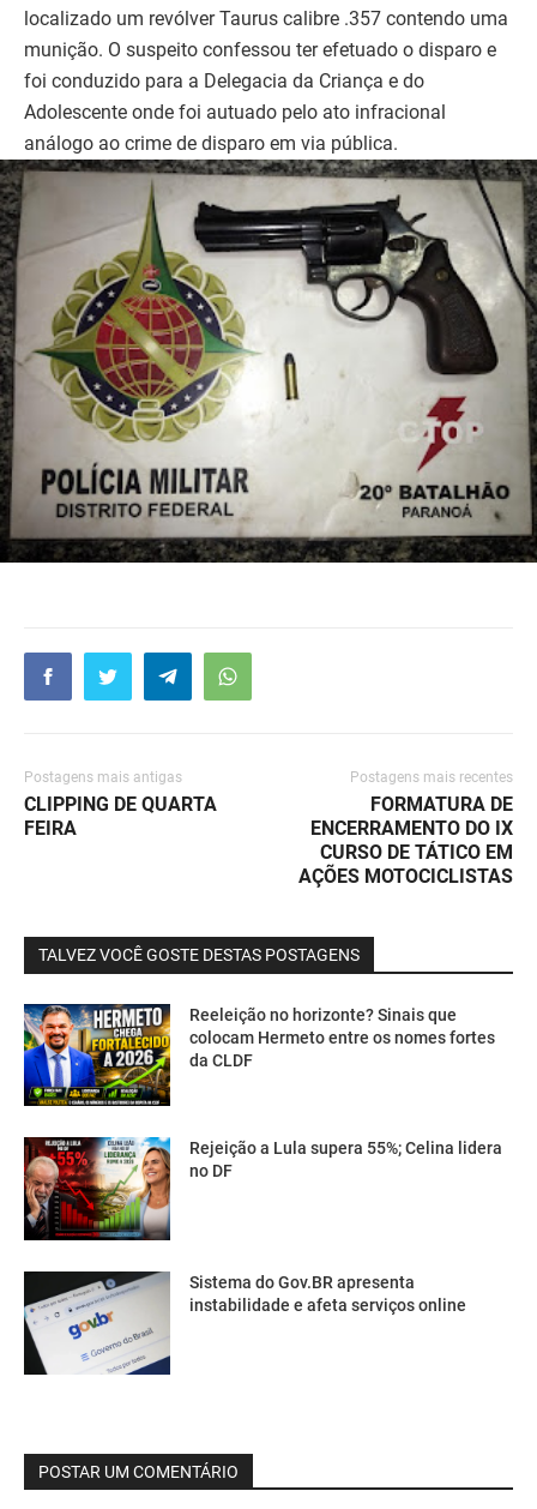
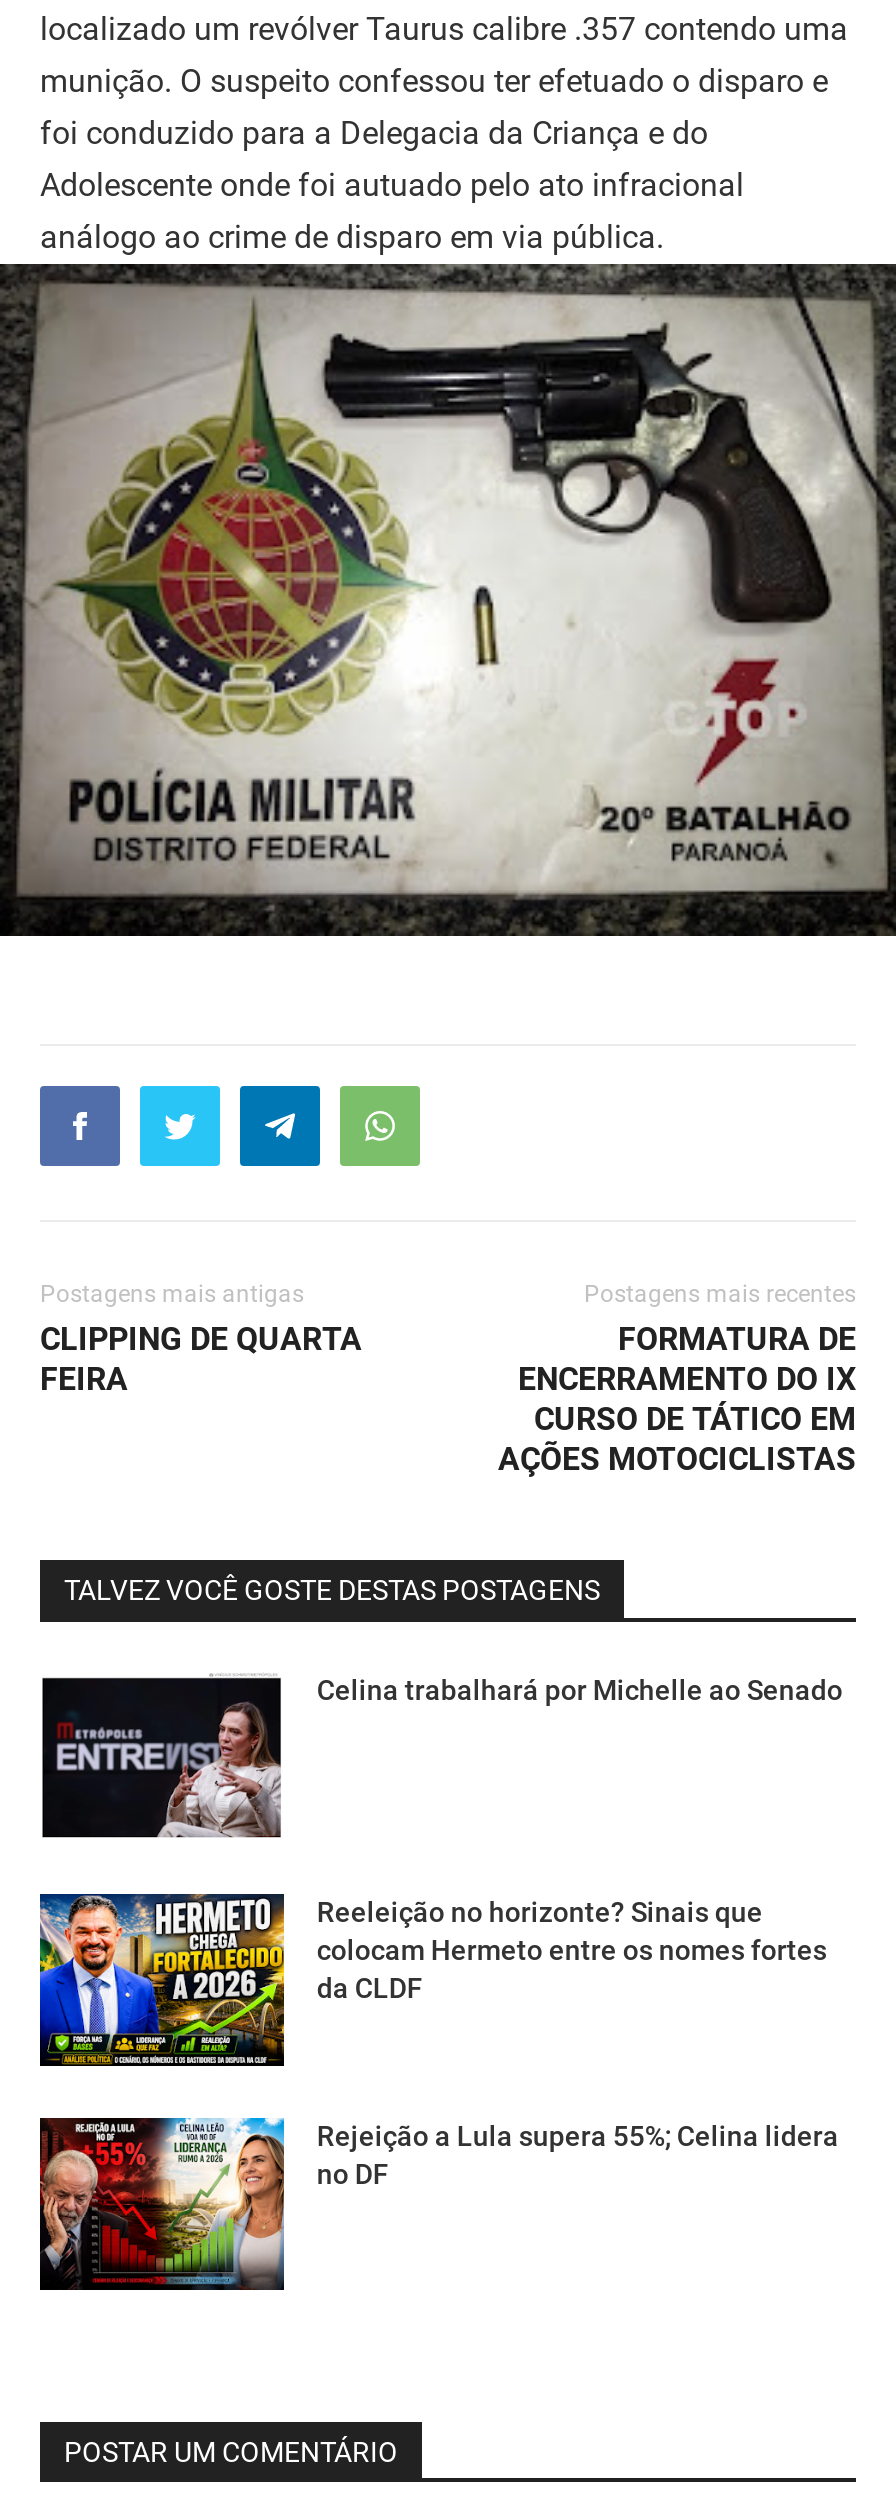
none -> [40,1673,843,1842] [image] | Celina trabalhará por Michelle ao Senado
moved [22,1000,503,1181] -> [36,1890,839,2190]: [image] | Reeleição no horizonte? Sinais que | colocam Hermeto entre os nomes fortes | da CLDF | Rejeição a Lula supera 55%; Celina lidera | no DF
moved [22,1135,173,1242] -> [36,2114,288,2292]: [image]
[23,1270,467,1376] [image] | Sistema do Gov.BR apresenta | instabilidade e afeta serviços online -> none

